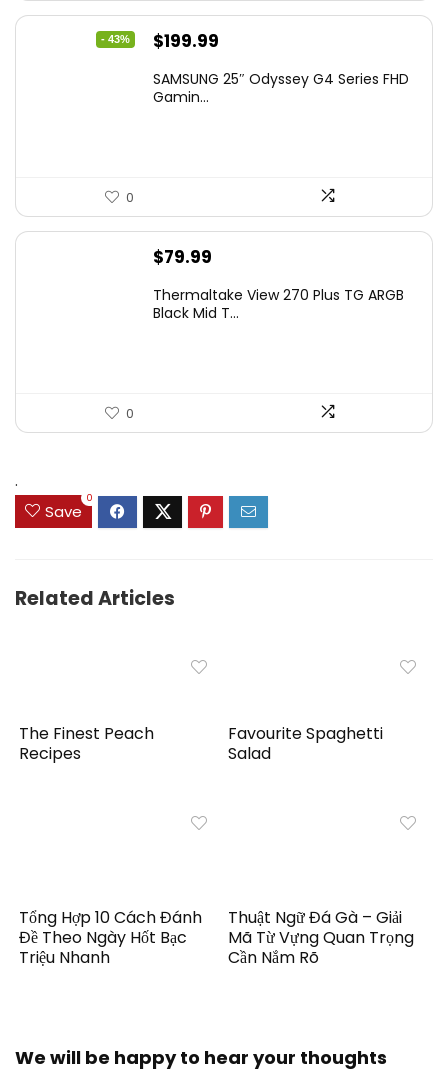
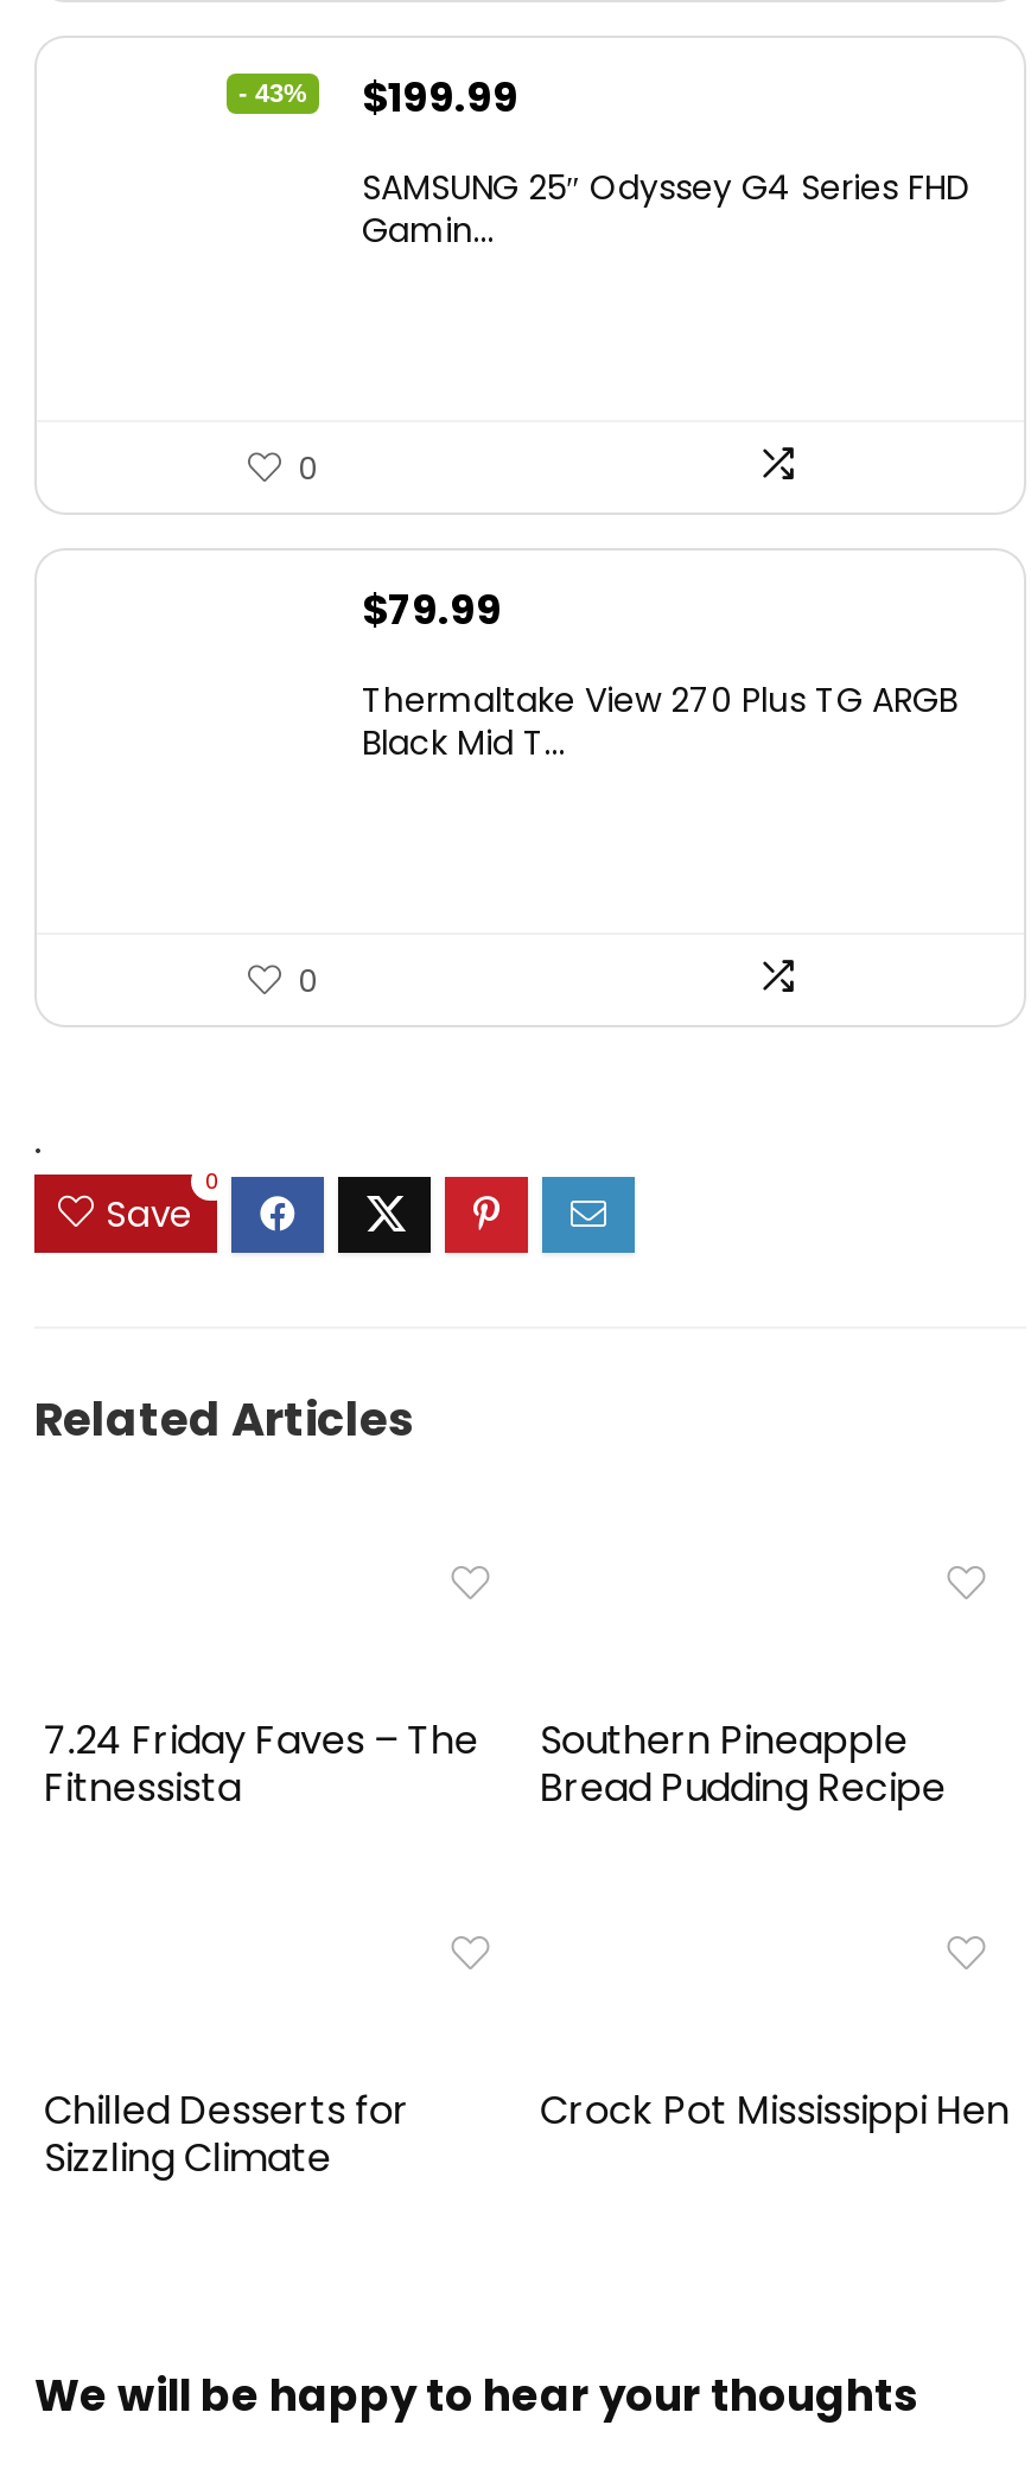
[19,722,154,765] The Finest Peach | Recipes -> [44,1714,479,1816] 7.24 Friday Faves – The | Fitnessista
[228,722,383,765] Favourite Spaghetti | Salad -> [540,1714,946,1816] Southern Pineapple | Bread Pudding Recipe
[19,906,202,969] Tổng Hợp 10 Cách Đánh | Đề Theo Ngày Hốt Bạc | Triệu Nhanh -> [44,2084,410,2186] Chilled Desserts for | Sizzling Climate
[228,906,414,969] Thuật Ngữ Đá Gà – Giải | Mã Từ Vựng Quan Trọng | Cần Nắm Rõ -> [540,2084,1010,2139] Crock Pot Mississippi Hen

